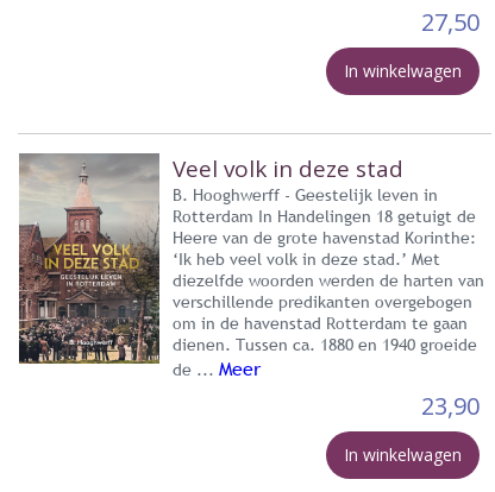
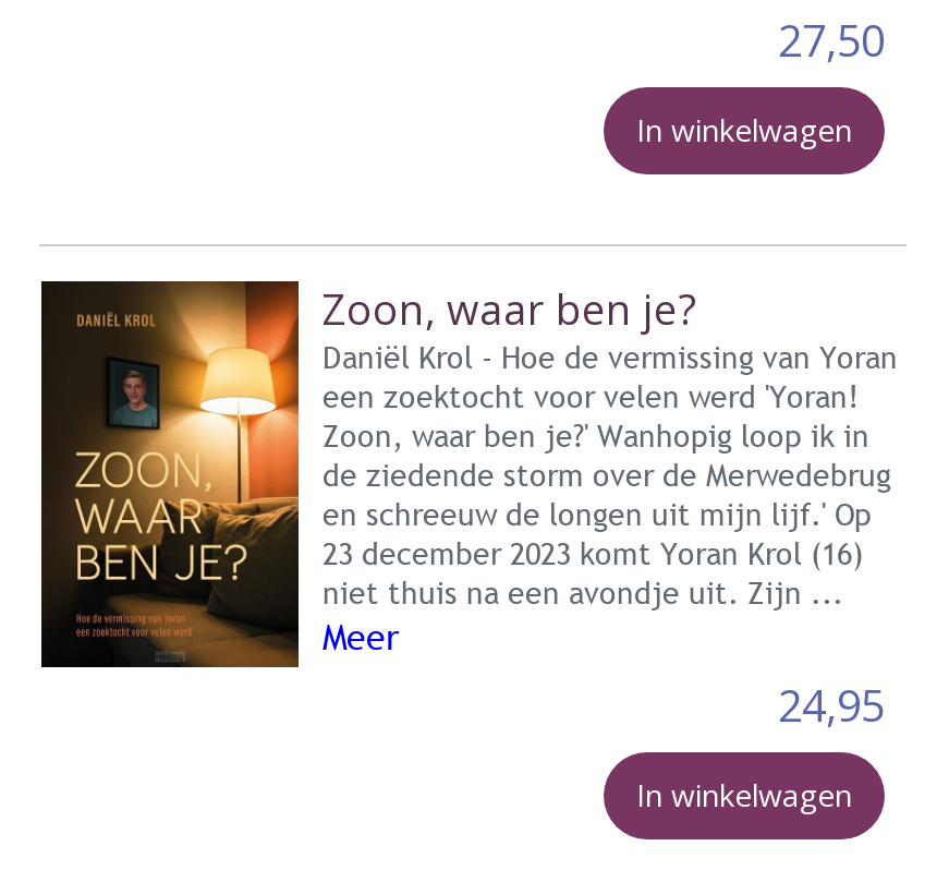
[18,152,484,421] [image] | Veel volk in deze stad | B. Hooghwerff - Geestelijk leven in | Rotterdam In Handelingen 18 getuigt de | Heere van de grote havenstad Korinthe: | ‘Ik heb veel volk in deze stad.’ Met | diezelfde woorden werden de harten van | verschillende predikanten overgebogen | om in de havenstad Rotterdam te gaan | dienen. Tussen ca. 1880 en 1940 groeide | de ... Meer | 23,90 -> [39,279,898,734] [image] | Zoon, waar ben je? | Daniël Krol - Hoe de vermissing van Yoran | een zoektocht voor velen werd 'Yoran! | Zoon, waar ben je?' Wanhopig loop ik in | de ziedende storm over de Merwedebrug | en schreeuw de longen uit mijn lijf.' Op | 23 december 2023 komt Yoran Krol (16) | niet thuis na een avondje uit. Zijn ... | Meer | 24,95

